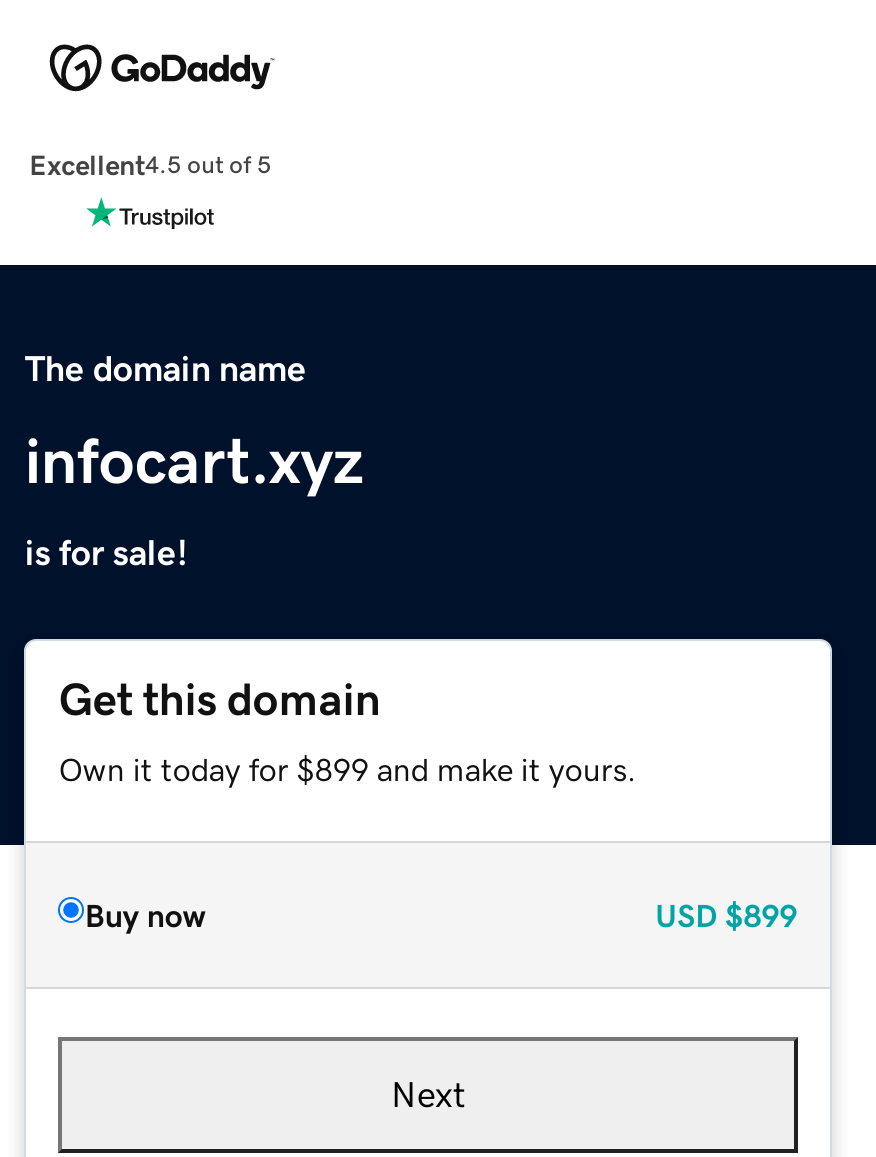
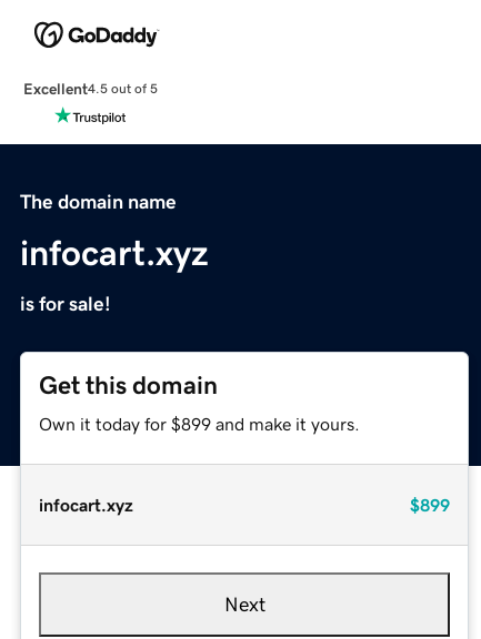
[85,898,797,930] Buy now | USD $899 -> [39,495,449,513] infocart.xyz | $899

